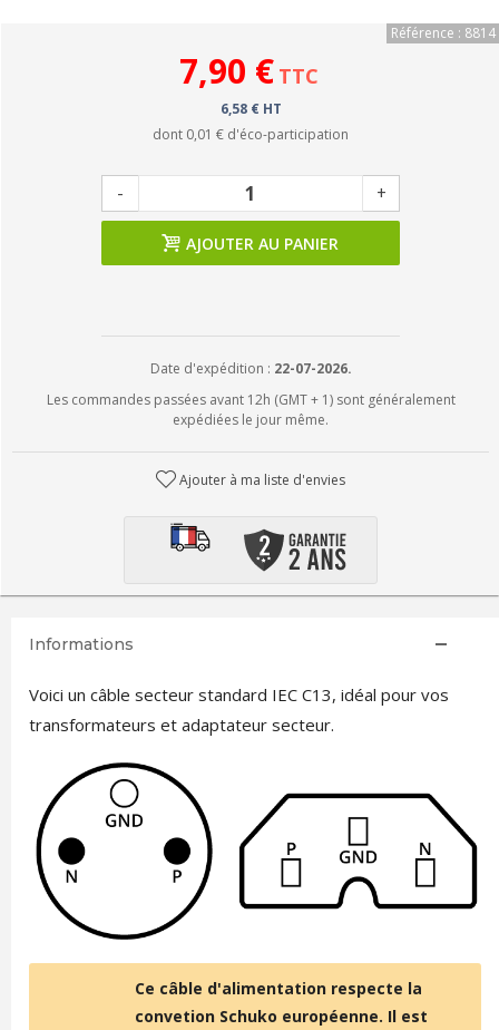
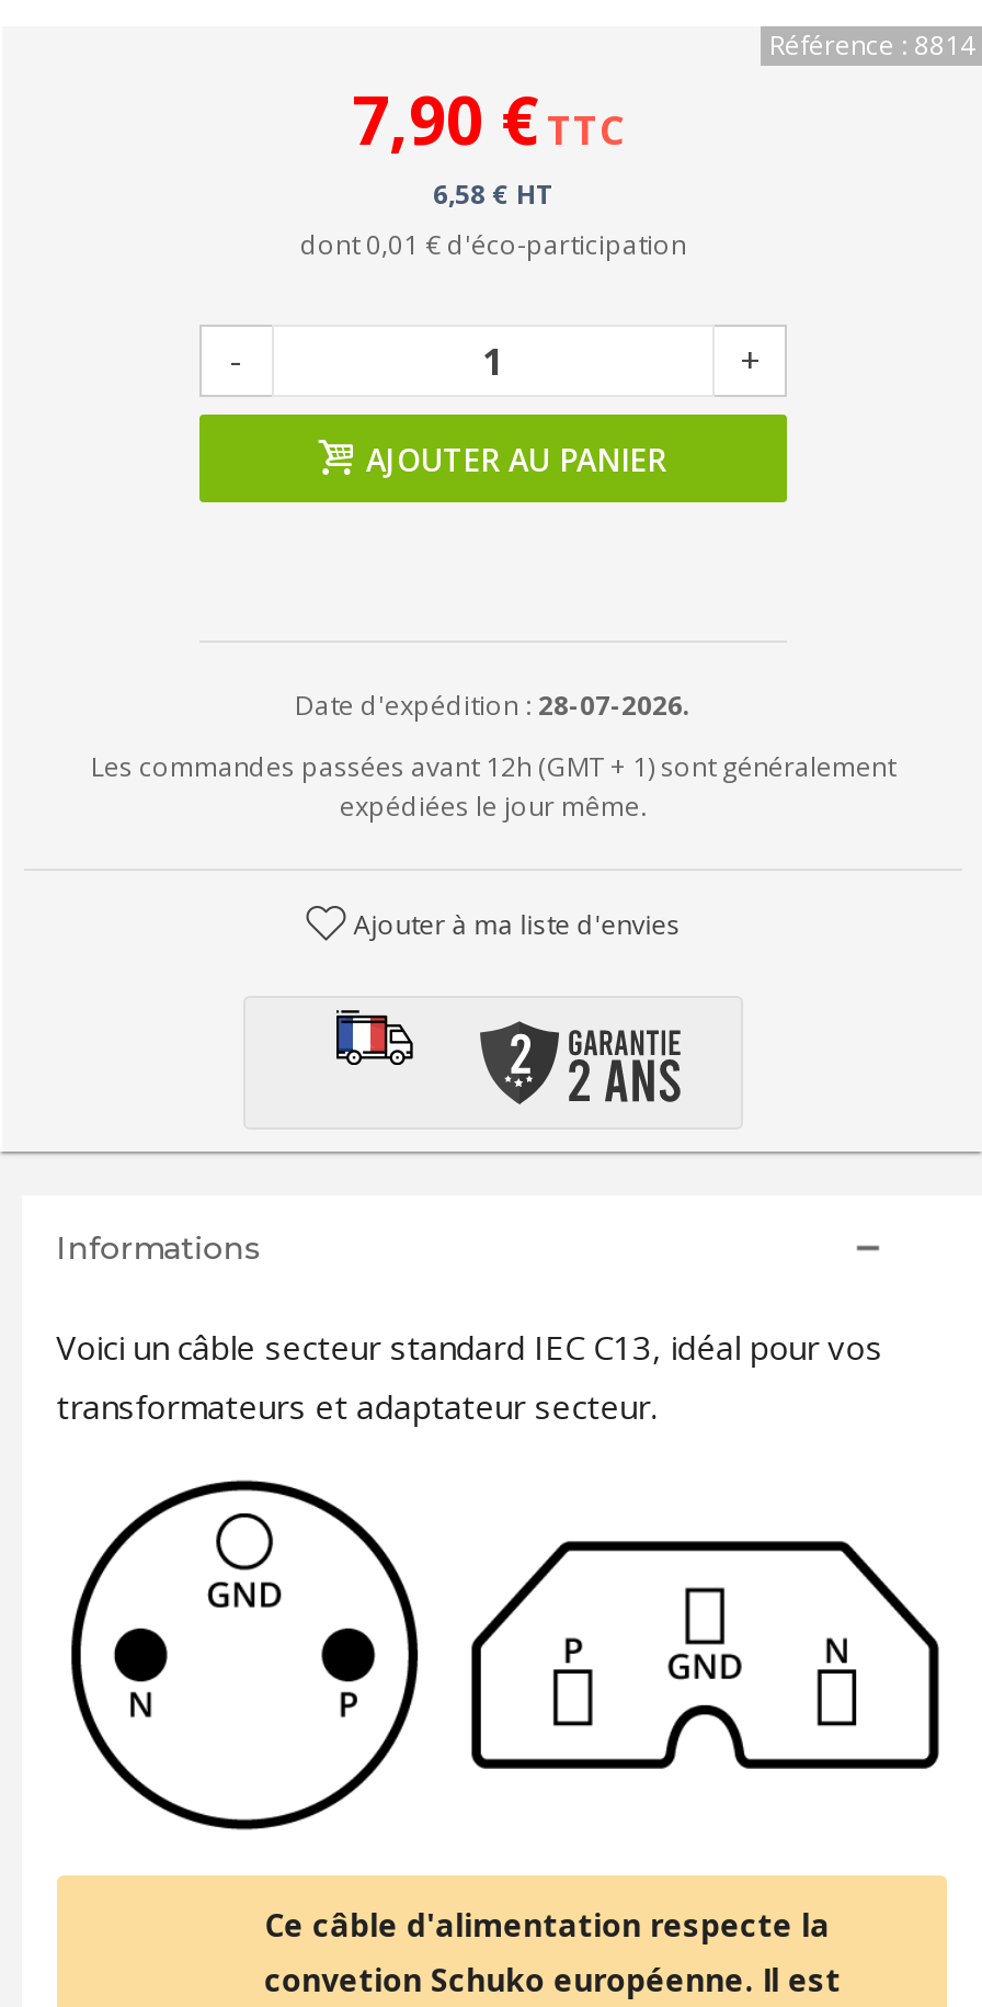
[150,359,351,378] Date d'expédition : 22-07-2026. -> [295,687,692,724] Date d'expédition : 28-07-2026.

